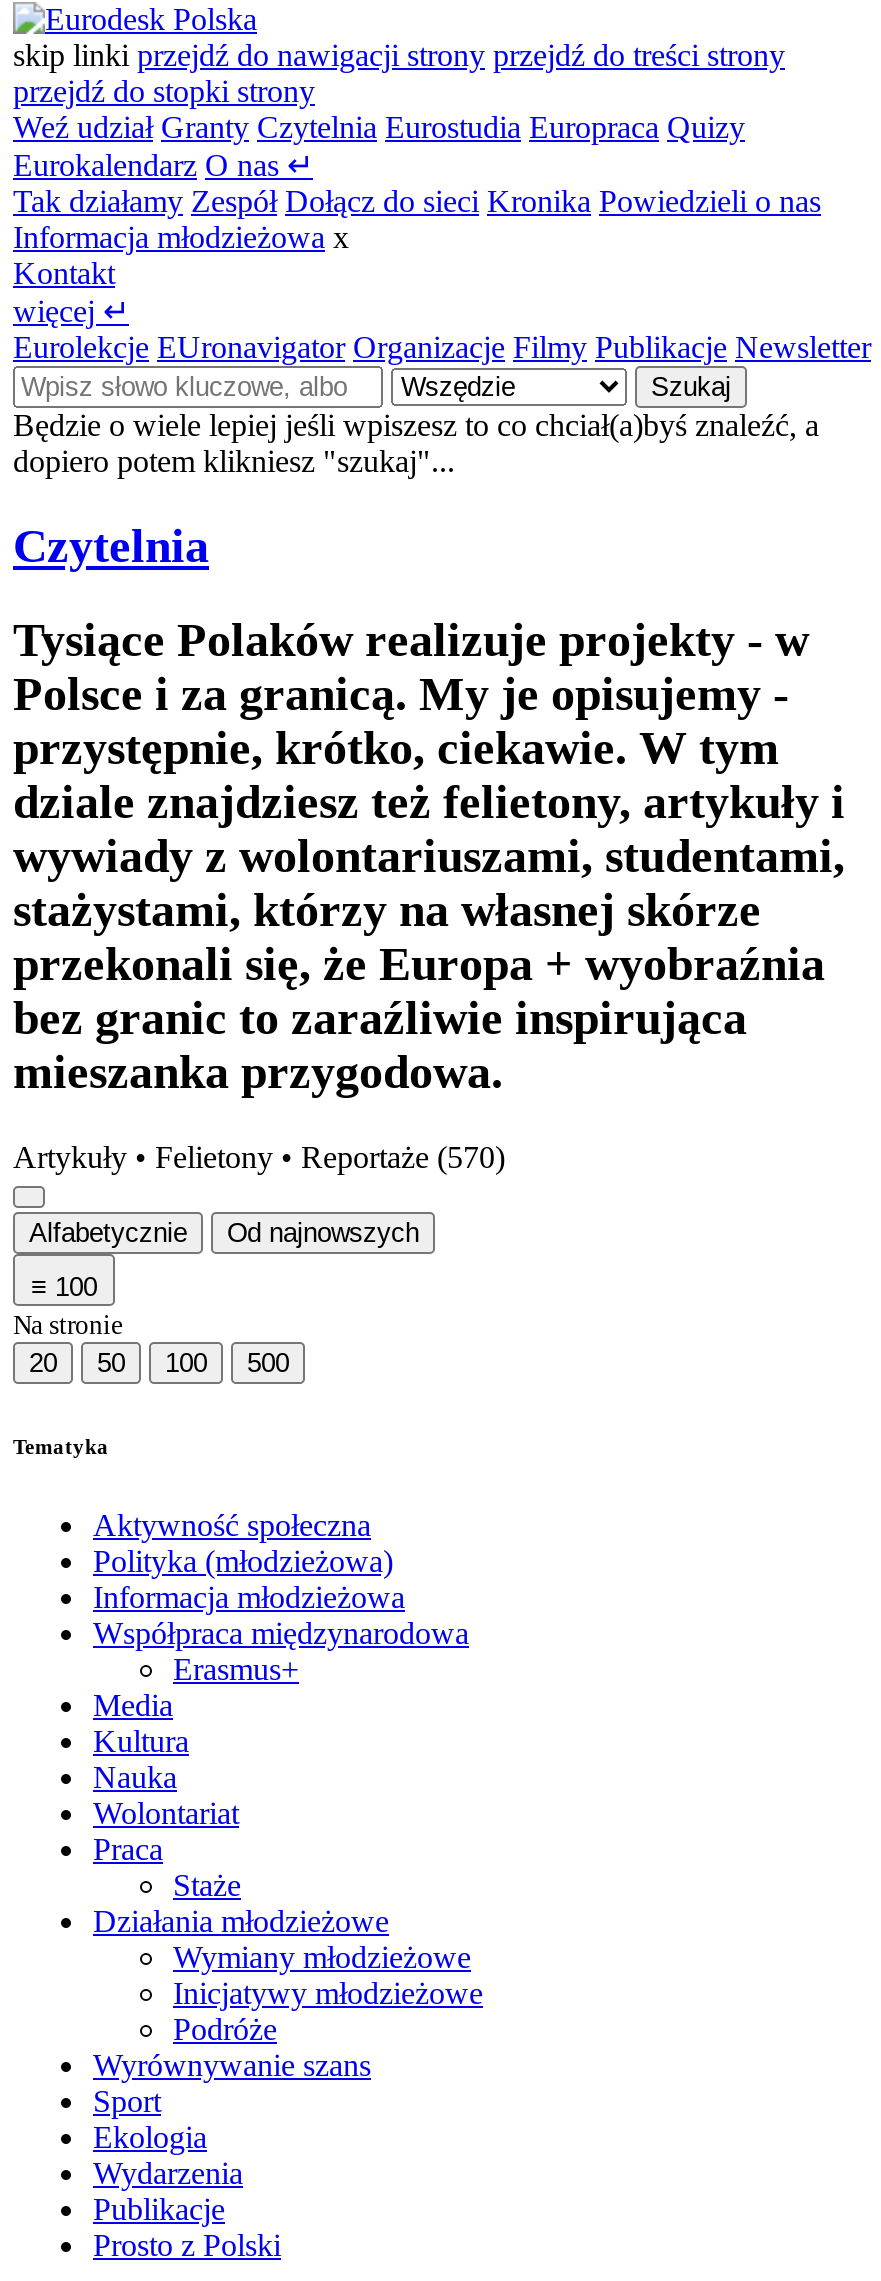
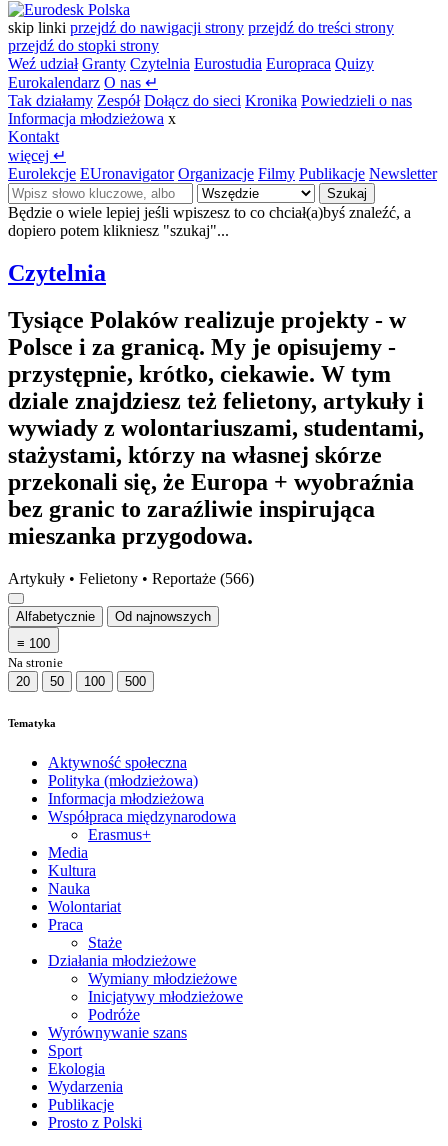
[13,1139,505,1173] Artykuły • Felietony • Reportaże (570) -> [8,570,254,587] Artykuły • Felietony • Reportaże (566)

